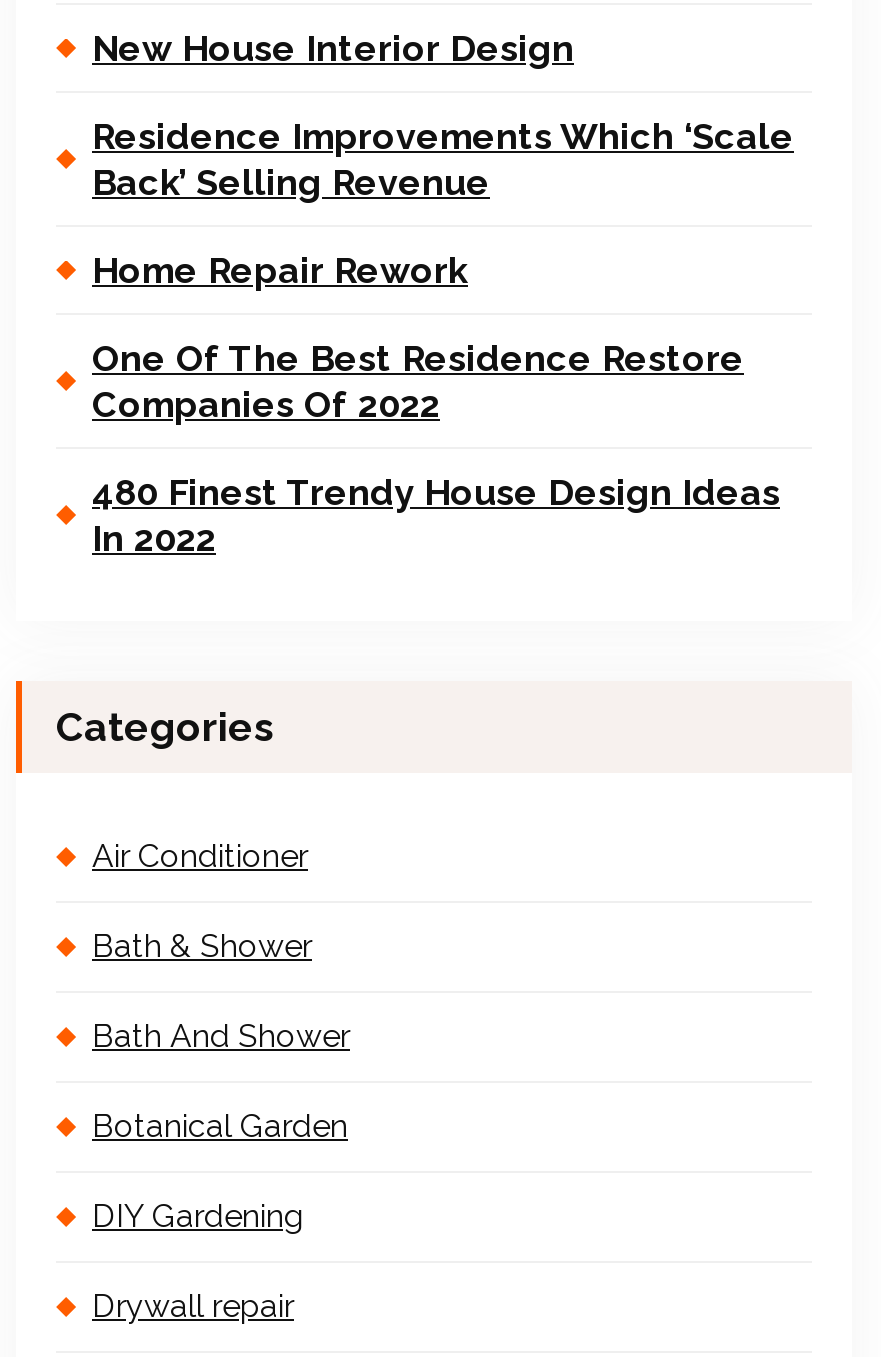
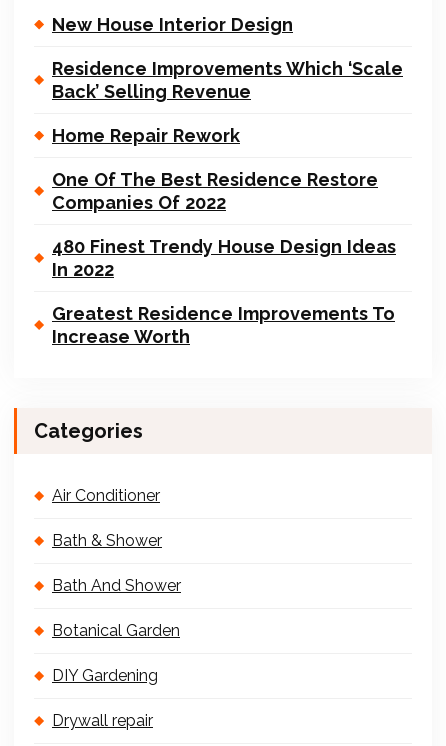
none -> [52,303,395,347] Greatest Residence Improvements To | Increase Worth

